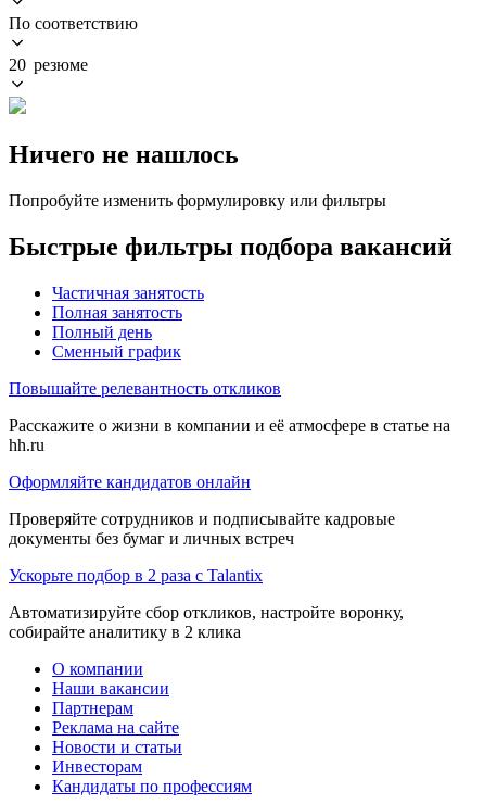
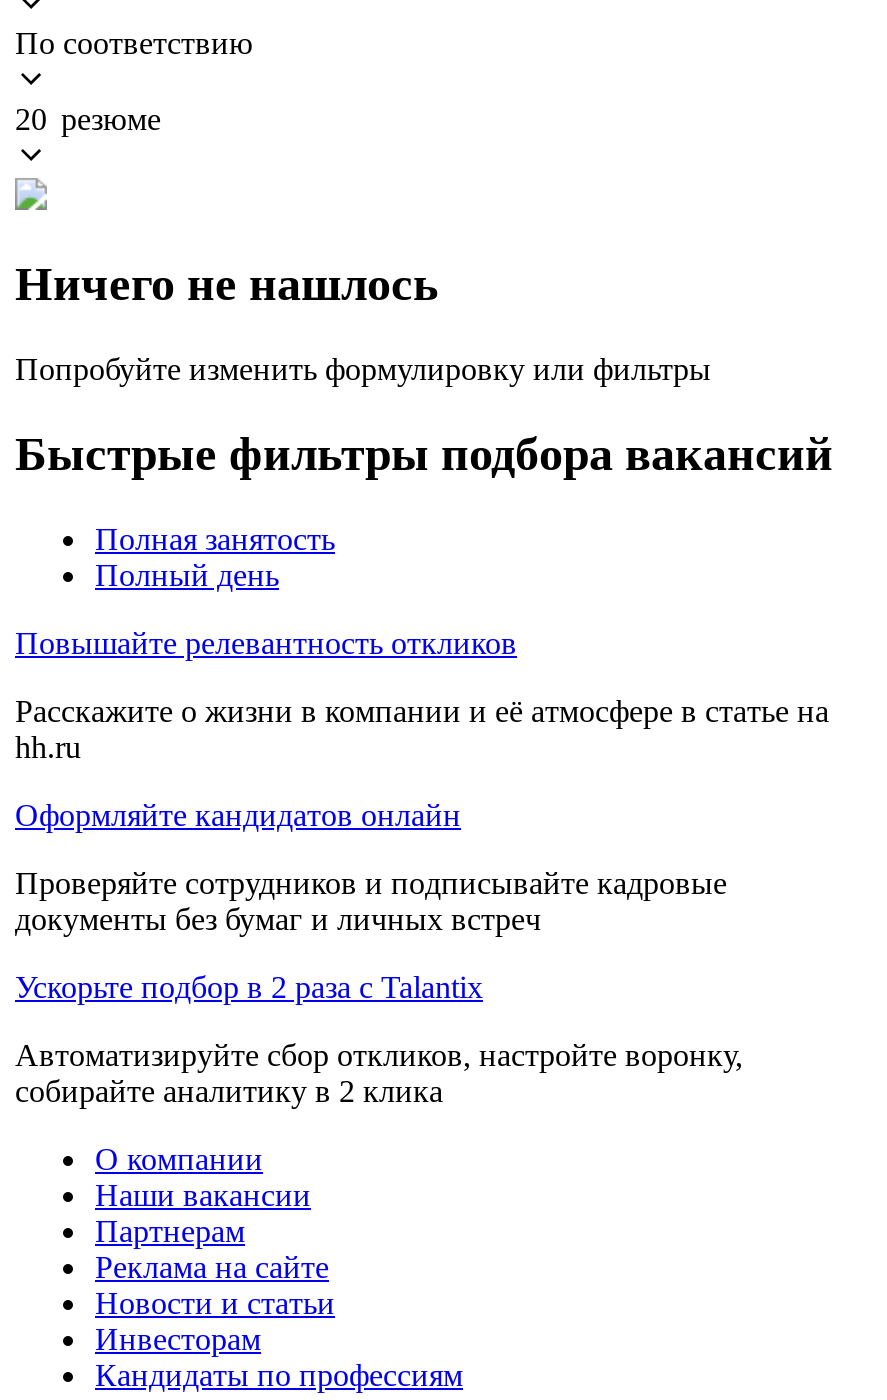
[52,283,204,301] Частичная занятость -> none
[52,342,181,360] Сменный график -> none

